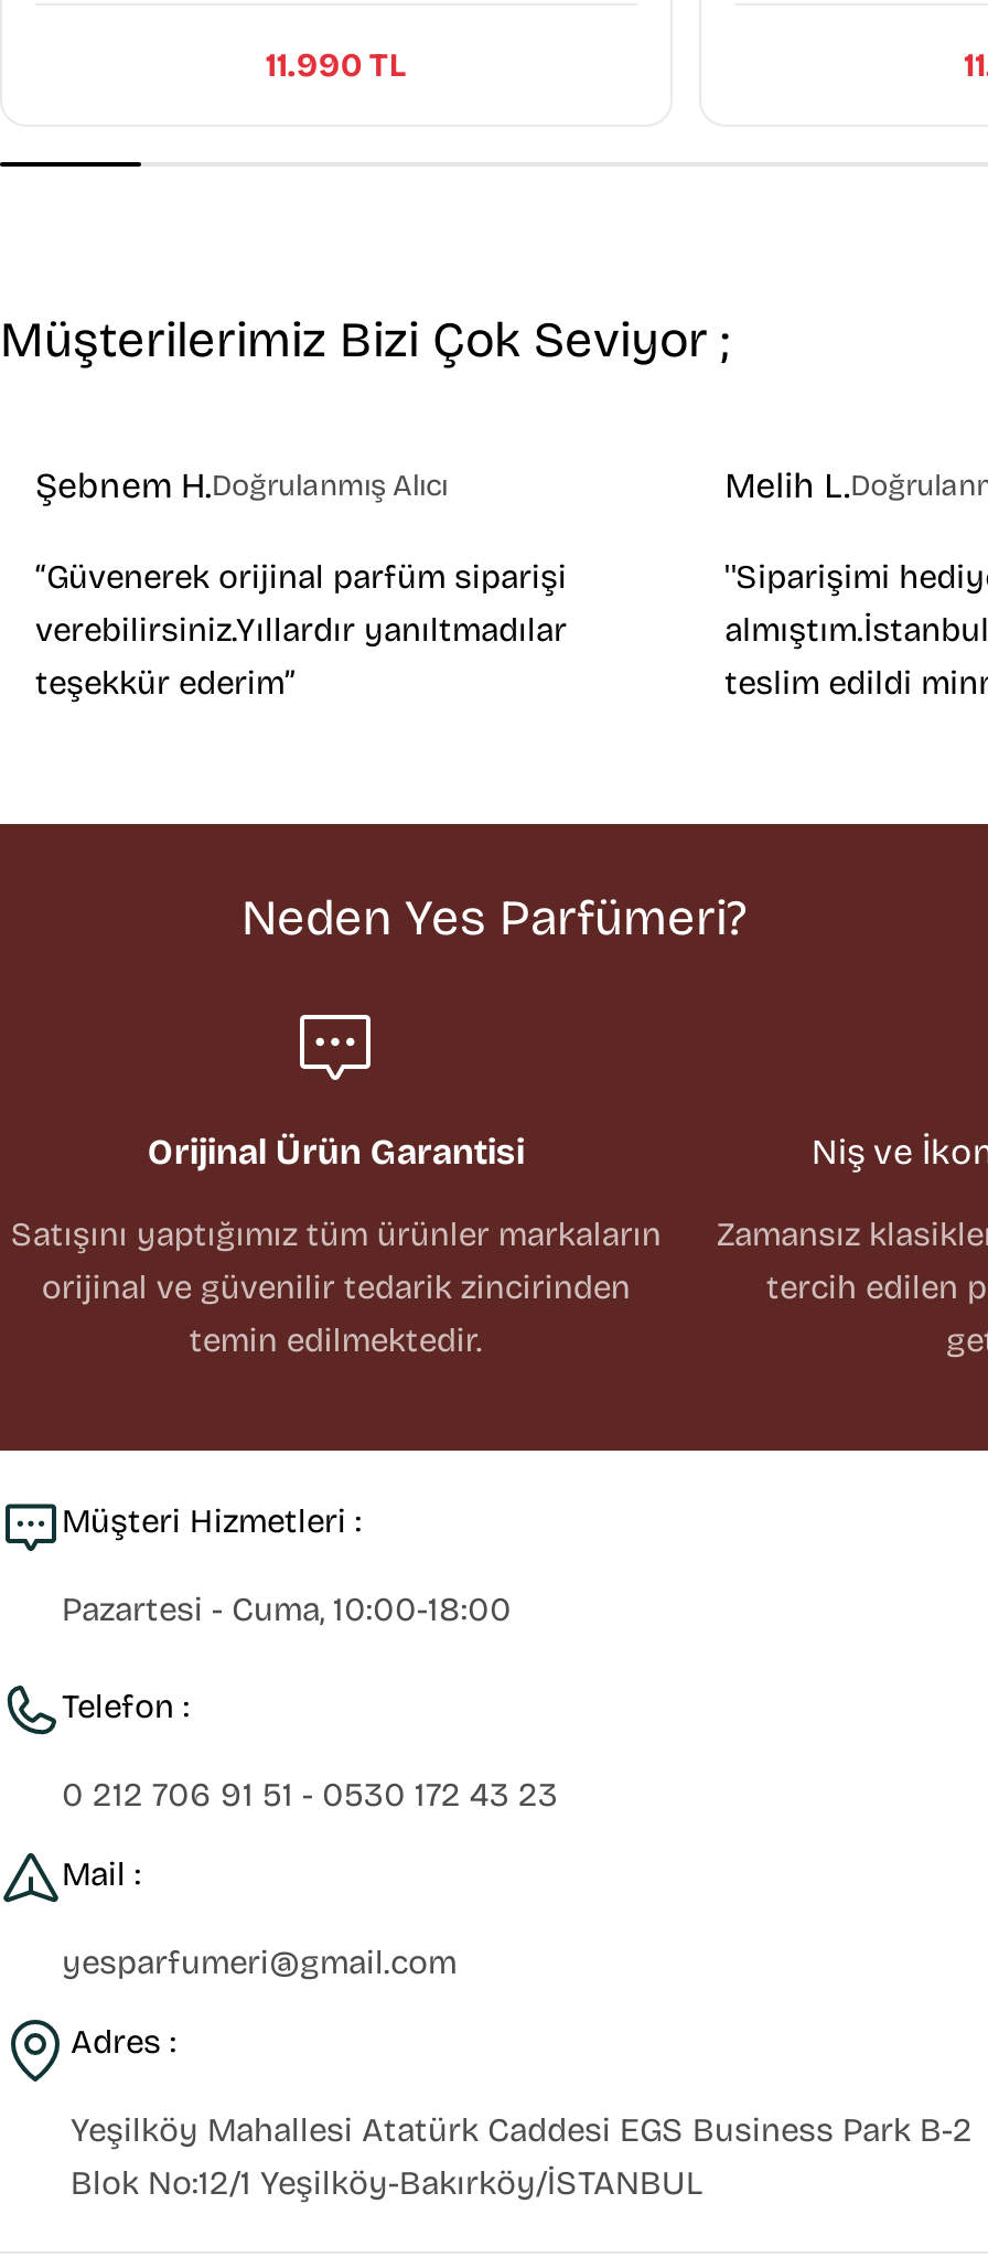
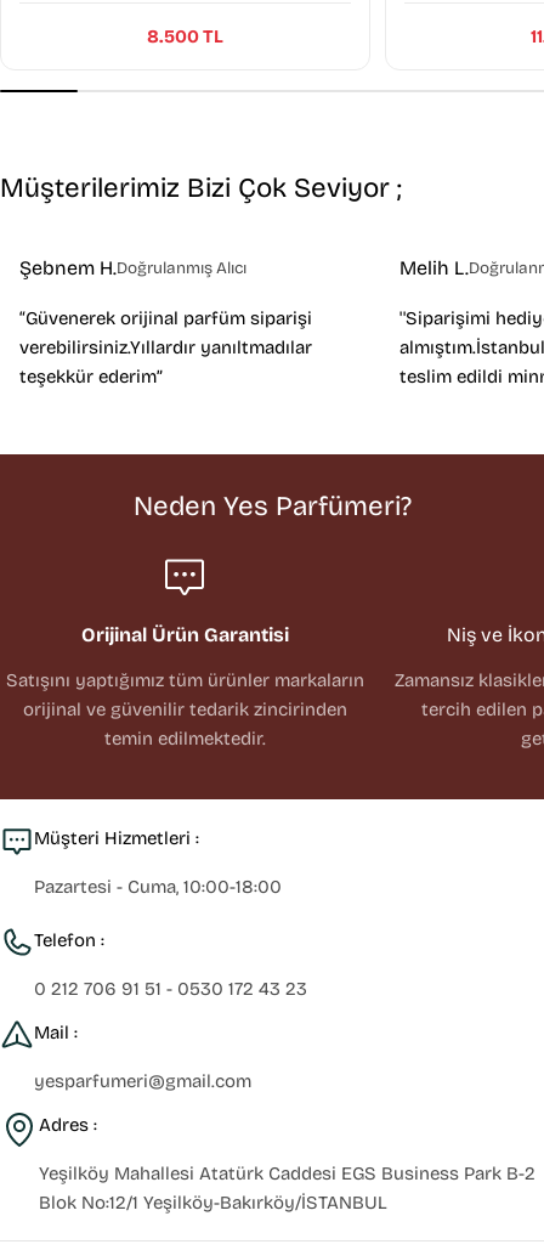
[265,45,406,85] 11.990 TL -> [147,26,223,47] 8.500 TL

